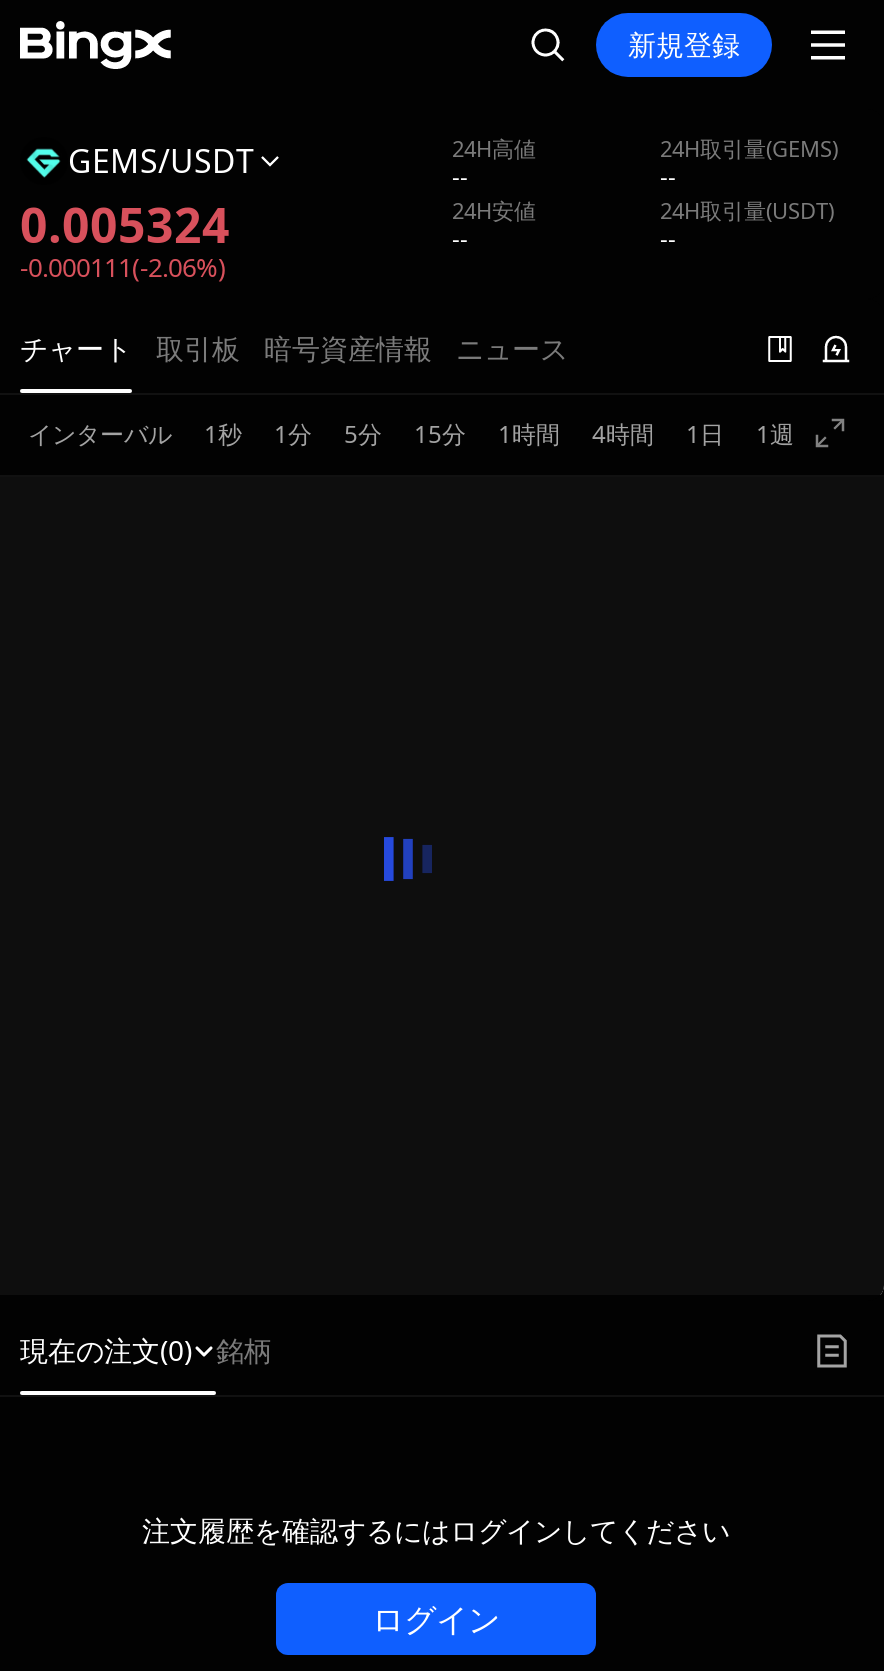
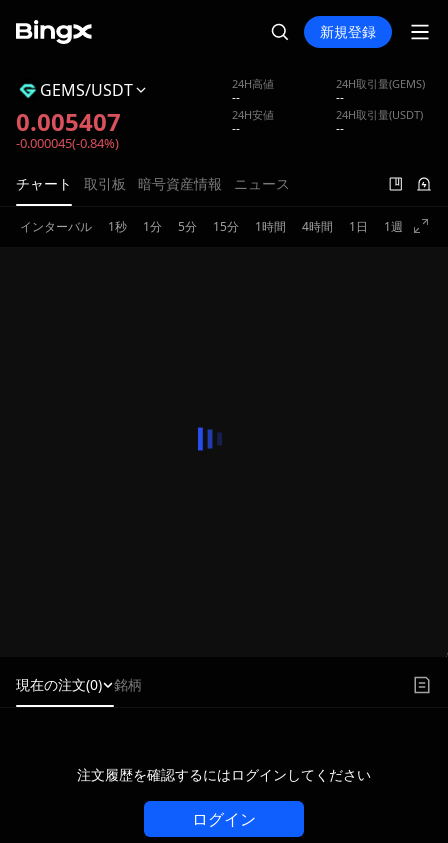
[20,201,230,247] 0.005324 -> [16,110,121,133] 0.005407
[20,255,226,279] -0.000111(-2.06%) -> [16,137,119,149] -0.000045(-0.84%)

